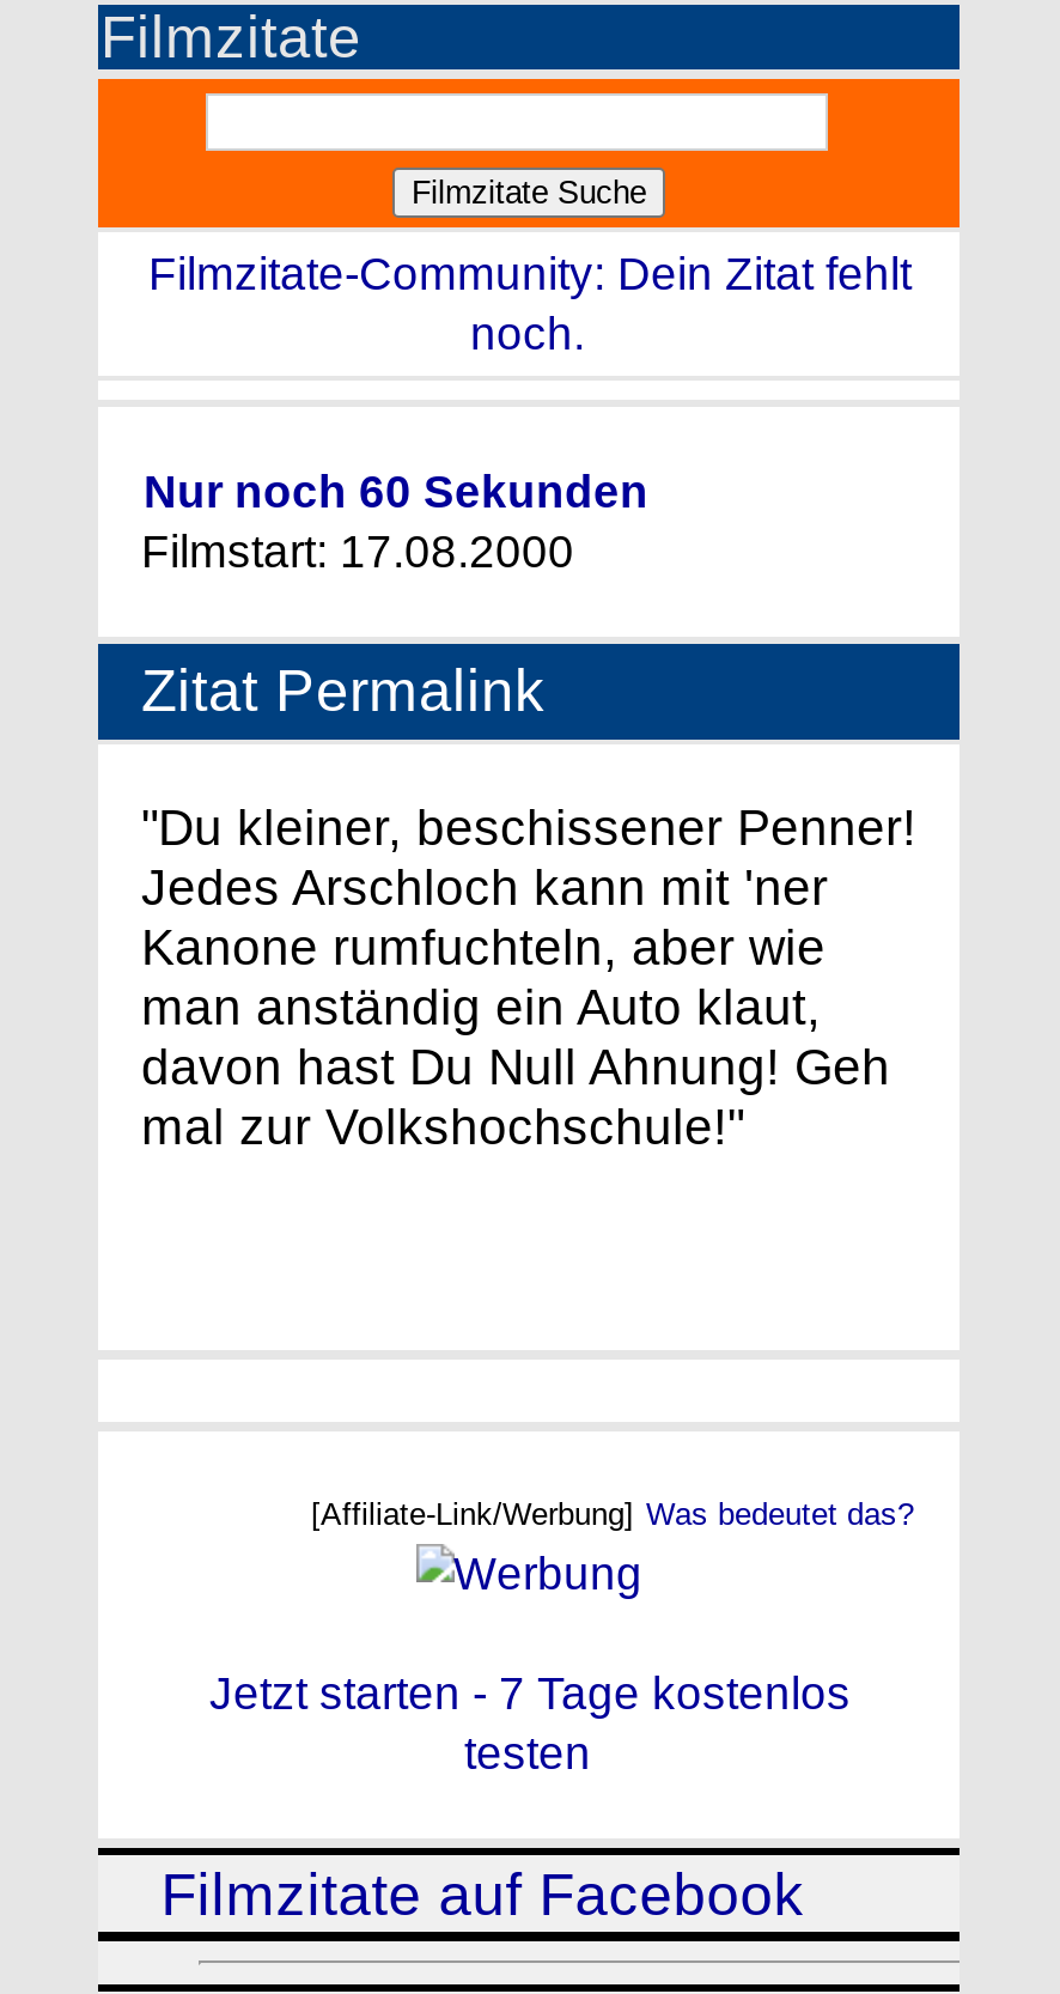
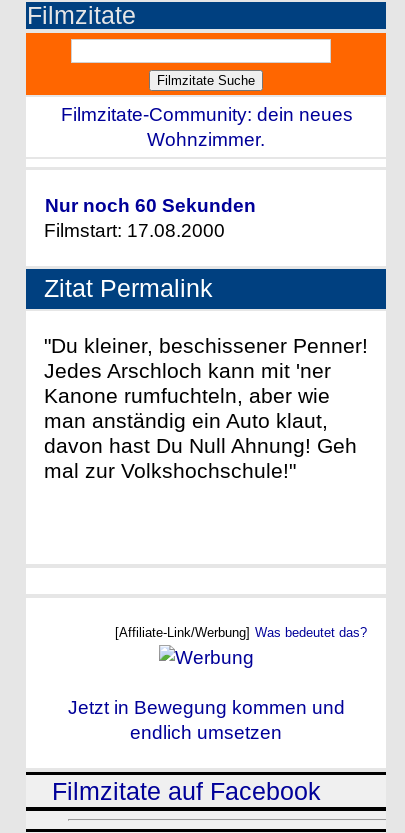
[148,249,912,359] Filmzitate-Community: Dein Zitat fehlt | noch. -> [60,104,352,150] Filmzitate-Community: dein neues | Wohnzimmer.
[209,1669,851,1780] Jetzt starten - 7 Tage kostenlos | testen -> [68,697,345,743] Jetzt in Bewegung kommen und | endlich umsetzen

